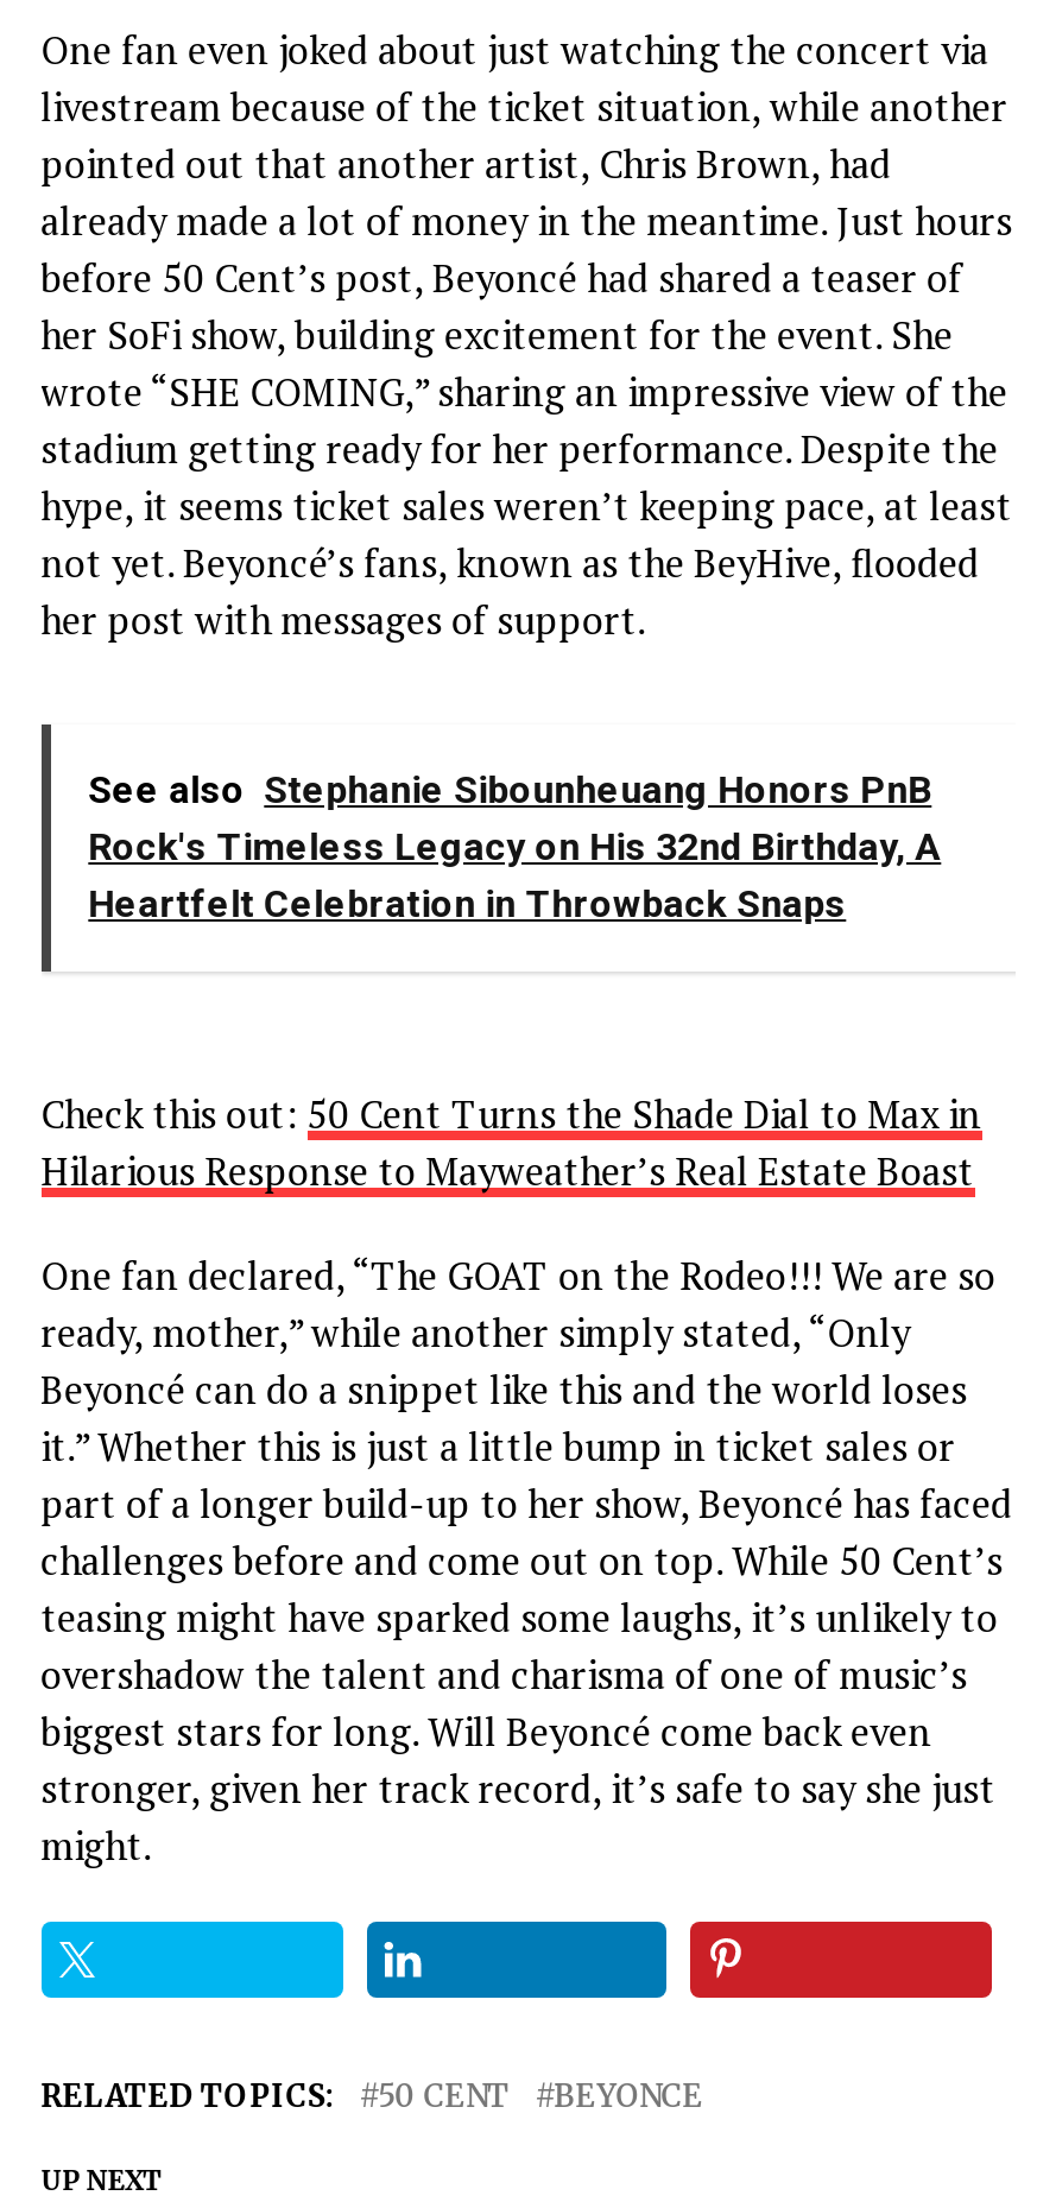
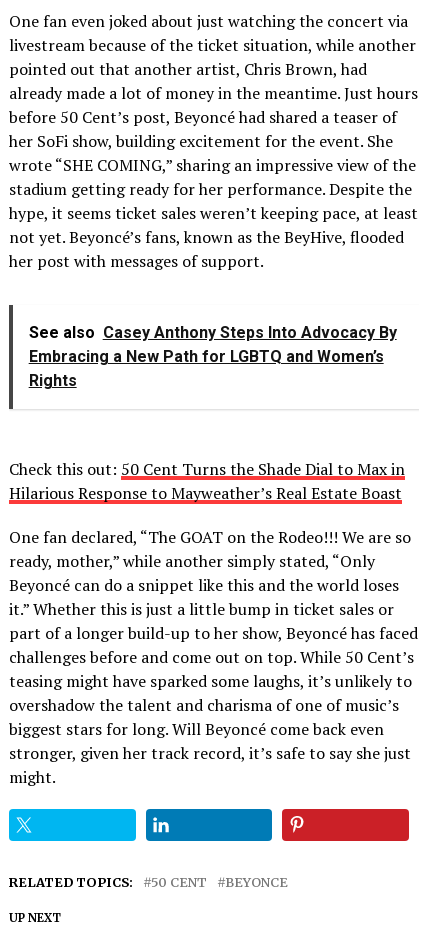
[88,766,941,925] See also Stephanie Sibounheuang Honors PnB | Rock's Timeless Legacy on His 32nd Birthday, A | Heartfelt Celebration in Throwback Snaps -> [29,323,397,390] See also Casey Anthony Steps Into Advocacy By | Embracing a New Path for LGBTQ and Women’s | Rights

